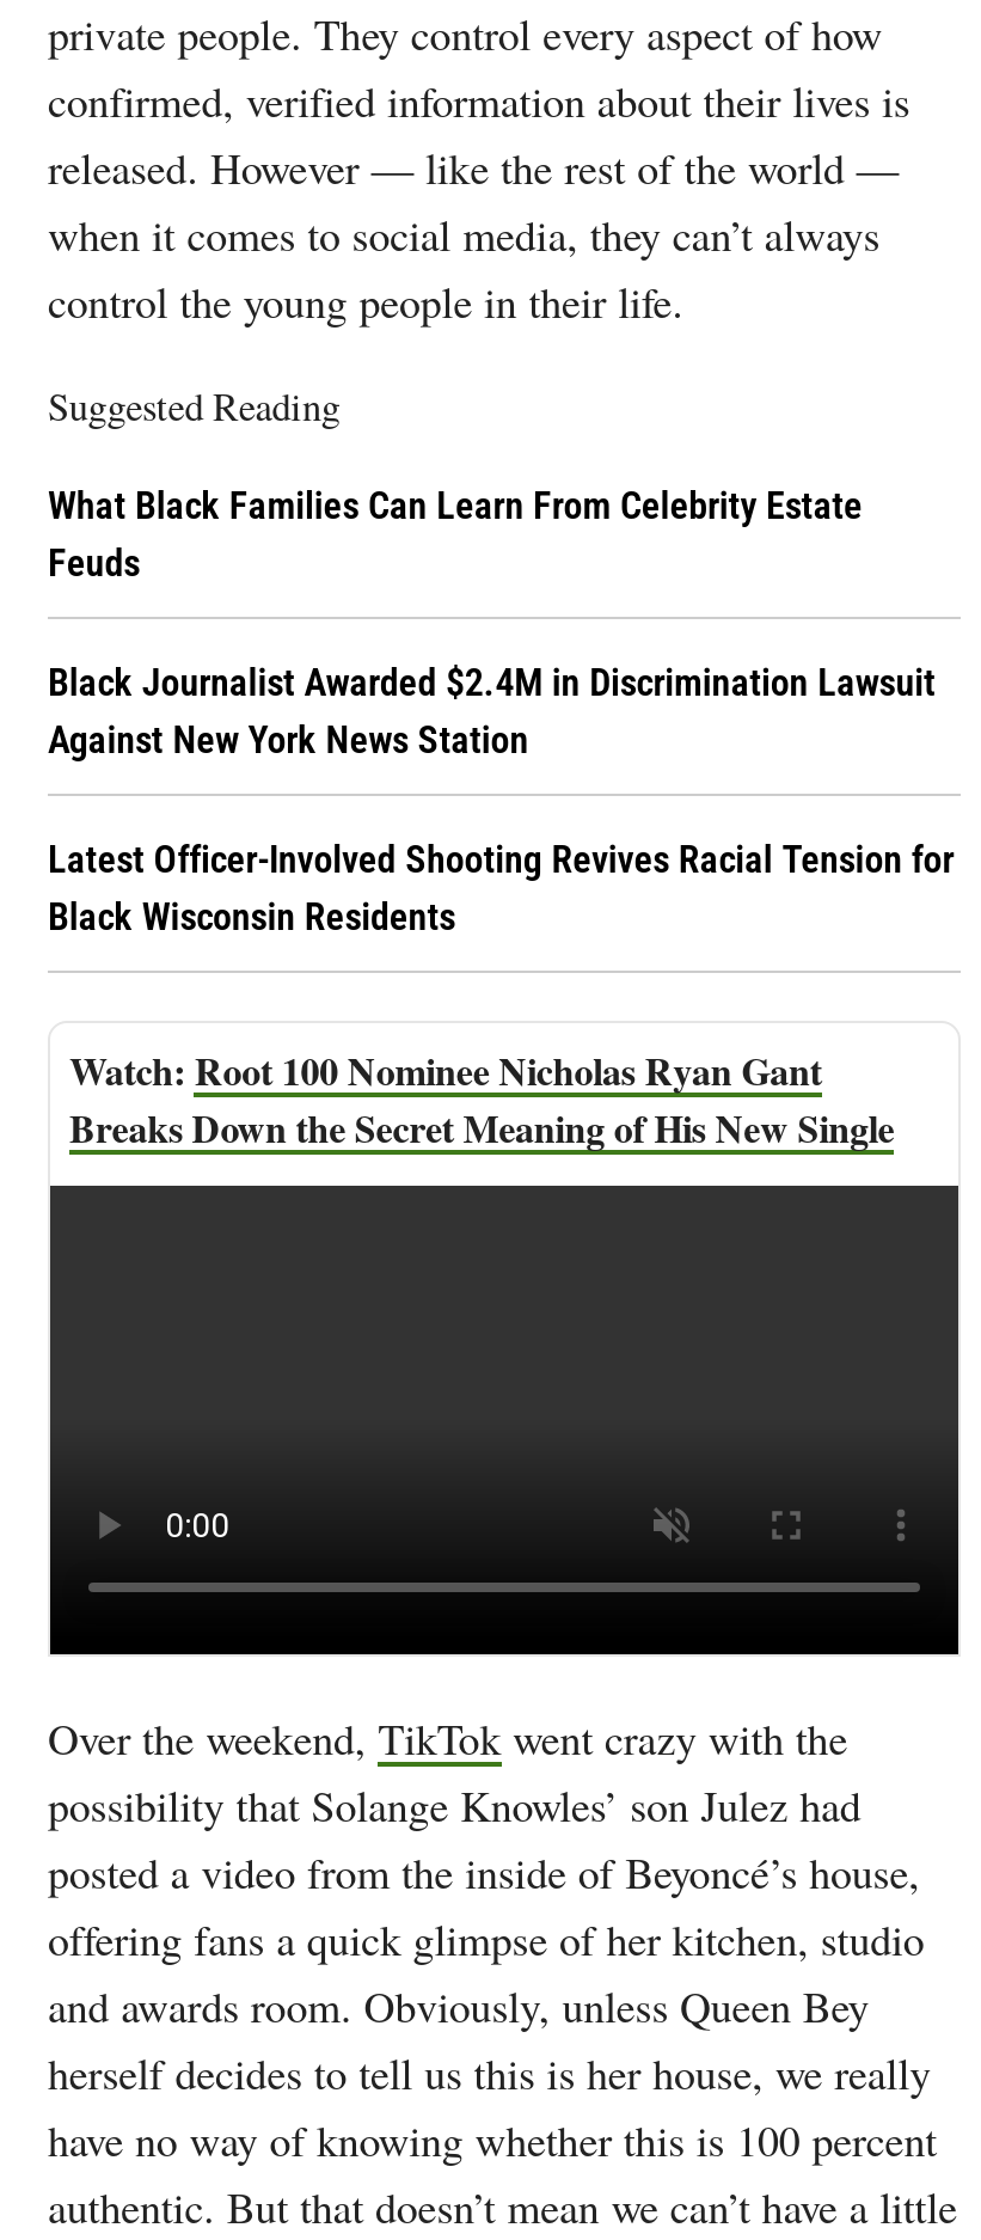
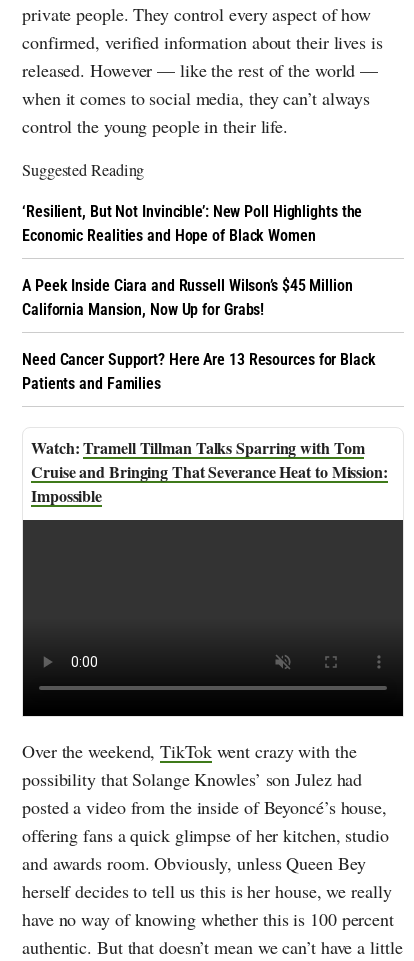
[48,483,862,586] What Black Families Can Learn From Celebrity Estate | Feuds -> [22,202,362,245] ‘Resilient, But Not Invincible’: New Poll Highlights the | Economic Realities and Hope of Black Women
[48,660,935,763] Black Journalist Awarded $2.4M in Discrimination Lawsuit | Against New York News Station -> [22,276,353,319] A Peek Inside Ciara and Russell Wilson’s $45 Million | California Mansion, Now Up for Grabs!
[48,837,954,940] Latest Officer-Involved Shooting Revives Racial Tension for | Black Wisconsin Residents -> [22,350,376,393] Need Cancer Support? Here Are 13 Resources for Black | Patients and Families
[69,1043,894,1155] Root 100 Nominee Nicholas Ryan Gant | Breaks Down the Secret Meaning of His New Single -> [31,436,388,507] Tramell Tillman Talks Sparring with Tom | Cruise and Bringing That Severance Heat to Mission: | Impossible

